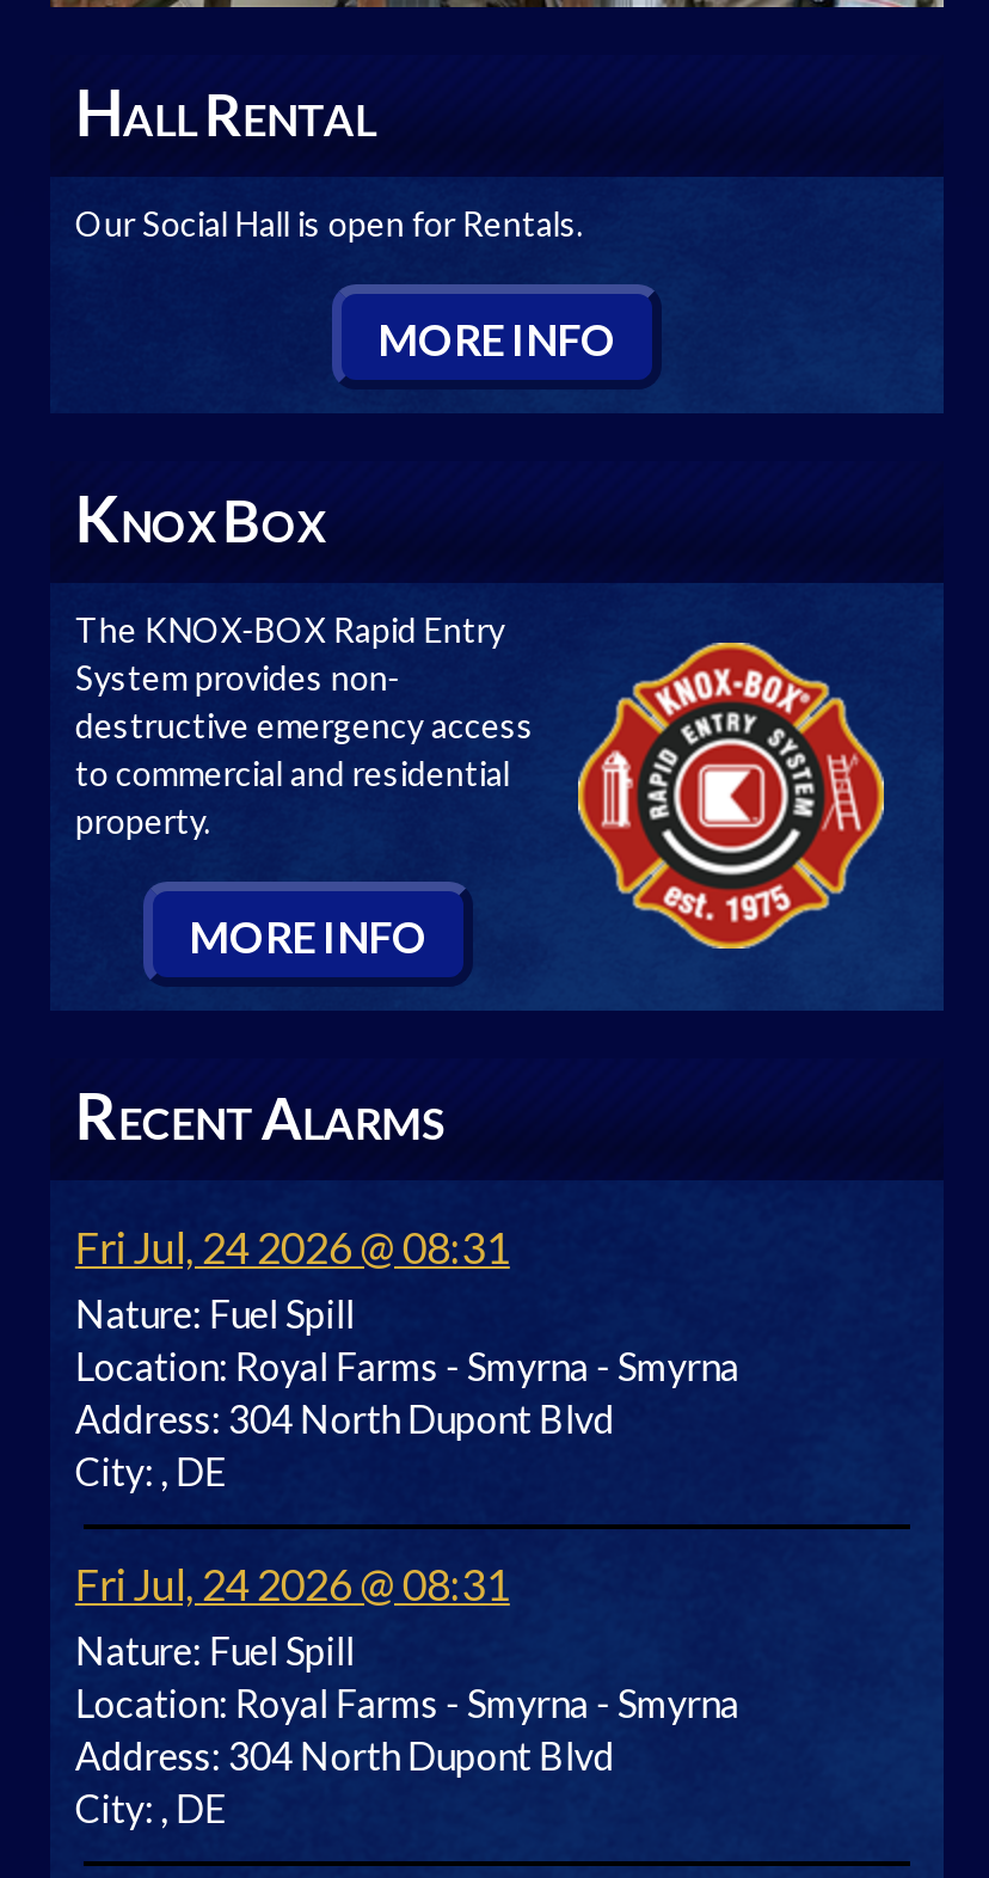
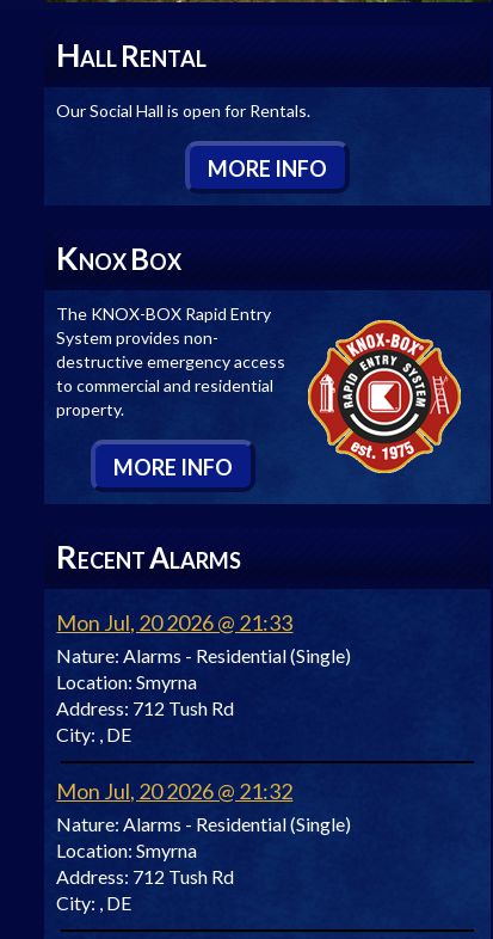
[75,1220,739,1439] Fri Jul, 24 2026 @ 08:31 | Nature: Fuel Spill | Location: Royal Farms - Smyrna - Smyrna | Address: 304 North Dupont Blvd -> [57,610,351,720] Mon Jul, 20 2026 @ 21:33 | Nature: Alarms - Residential (Single) | Location: Smyrna | Address: 712 Tush Rd
[75,1556,739,1776] Fri Jul, 24 2026 @ 08:31 | Nature: Fuel Spill | Location: Royal Farms - Smyrna - Smyrna | Address: 304 North Dupont Blvd -> [57,778,351,888] Mon Jul, 20 2026 @ 21:32 | Nature: Alarms - Residential (Single) | Location: Smyrna | Address: 712 Tush Rd

